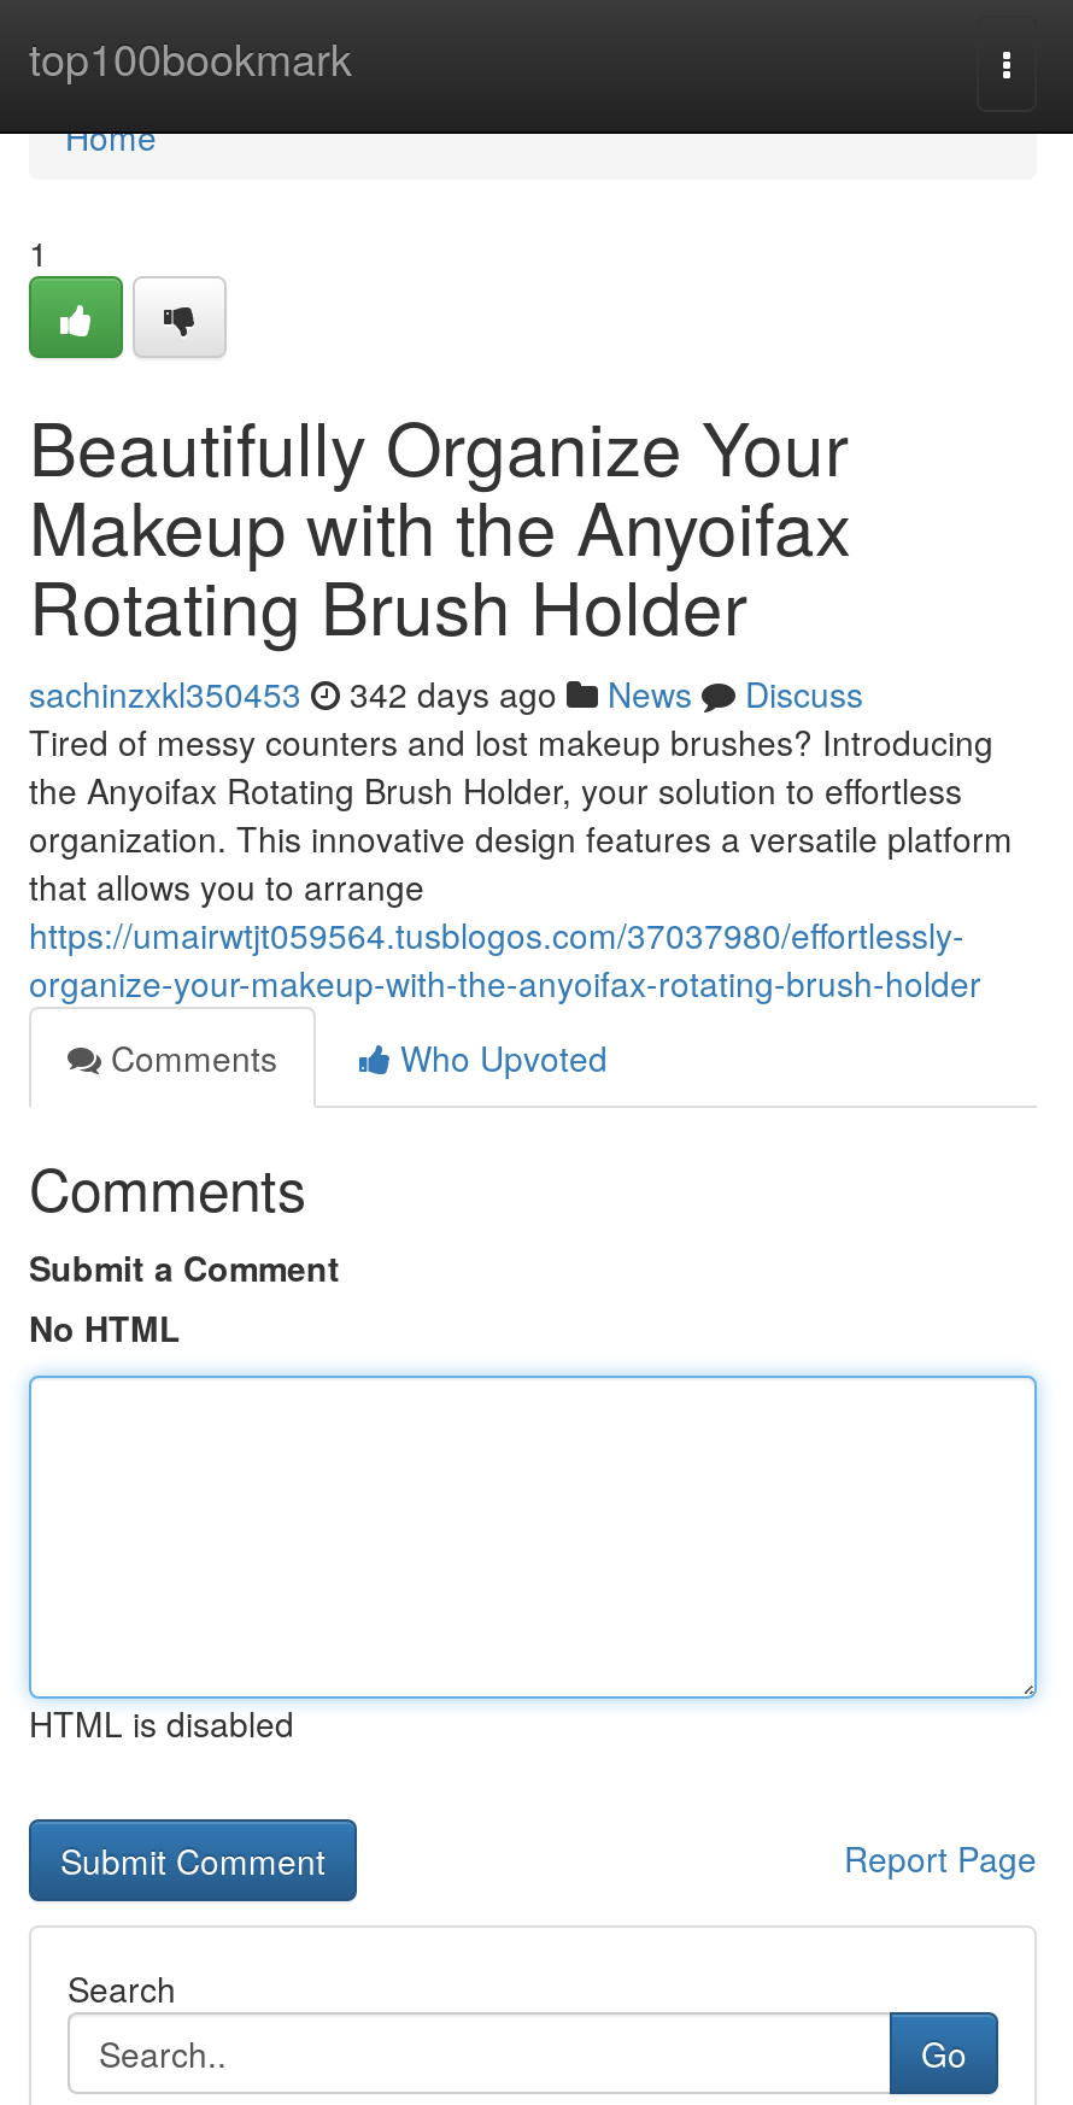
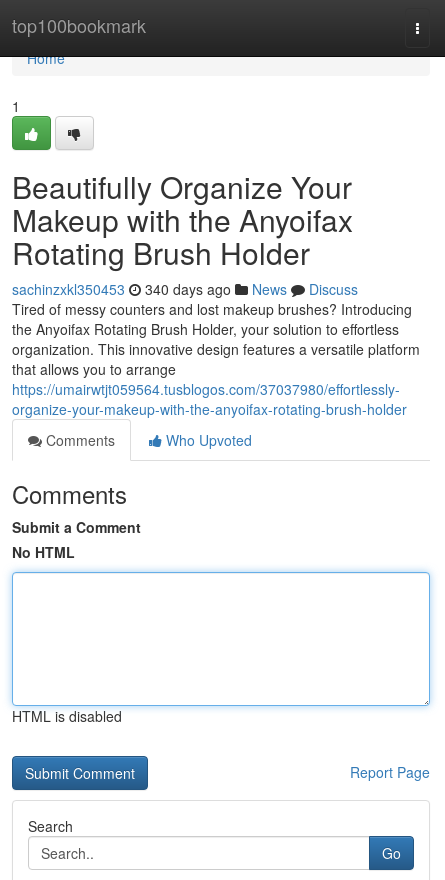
[29,669,863,717] sachinzxkl350453 342 days ago News Discuss -> [12,279,358,299] sachinzxkl350453 340 days ago News Discuss

